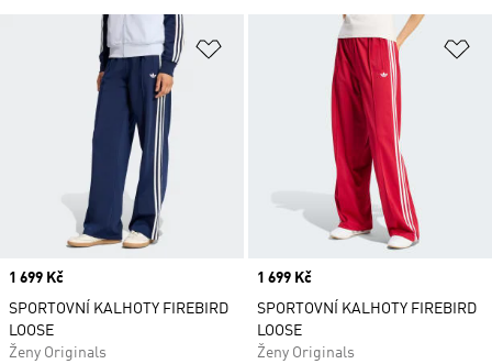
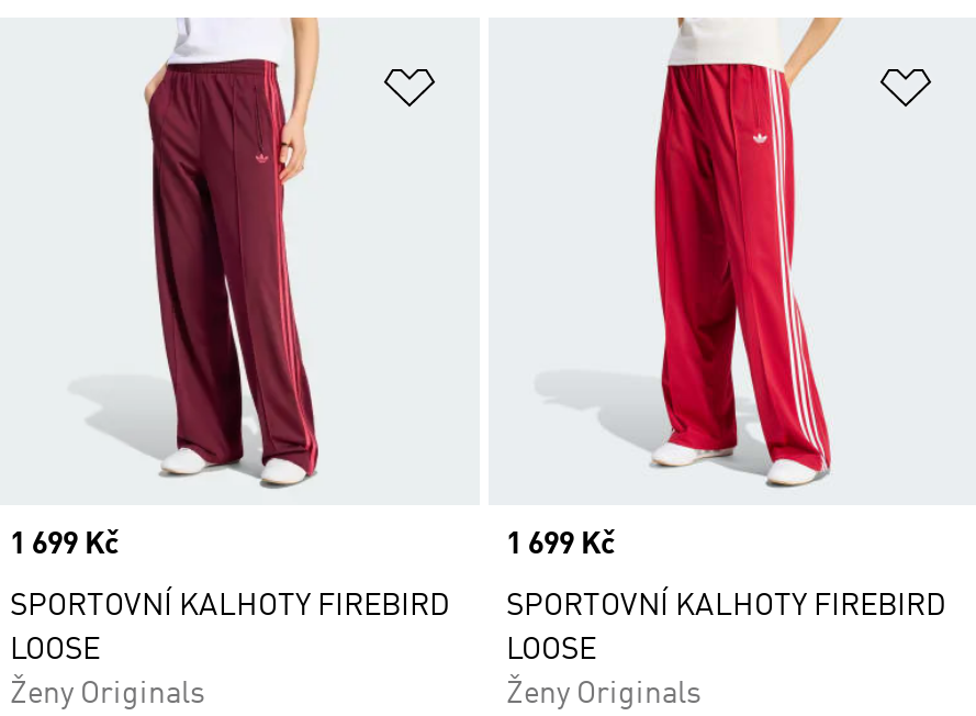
[58,13,185,250] [image] -> [96,15,359,490] [image]

